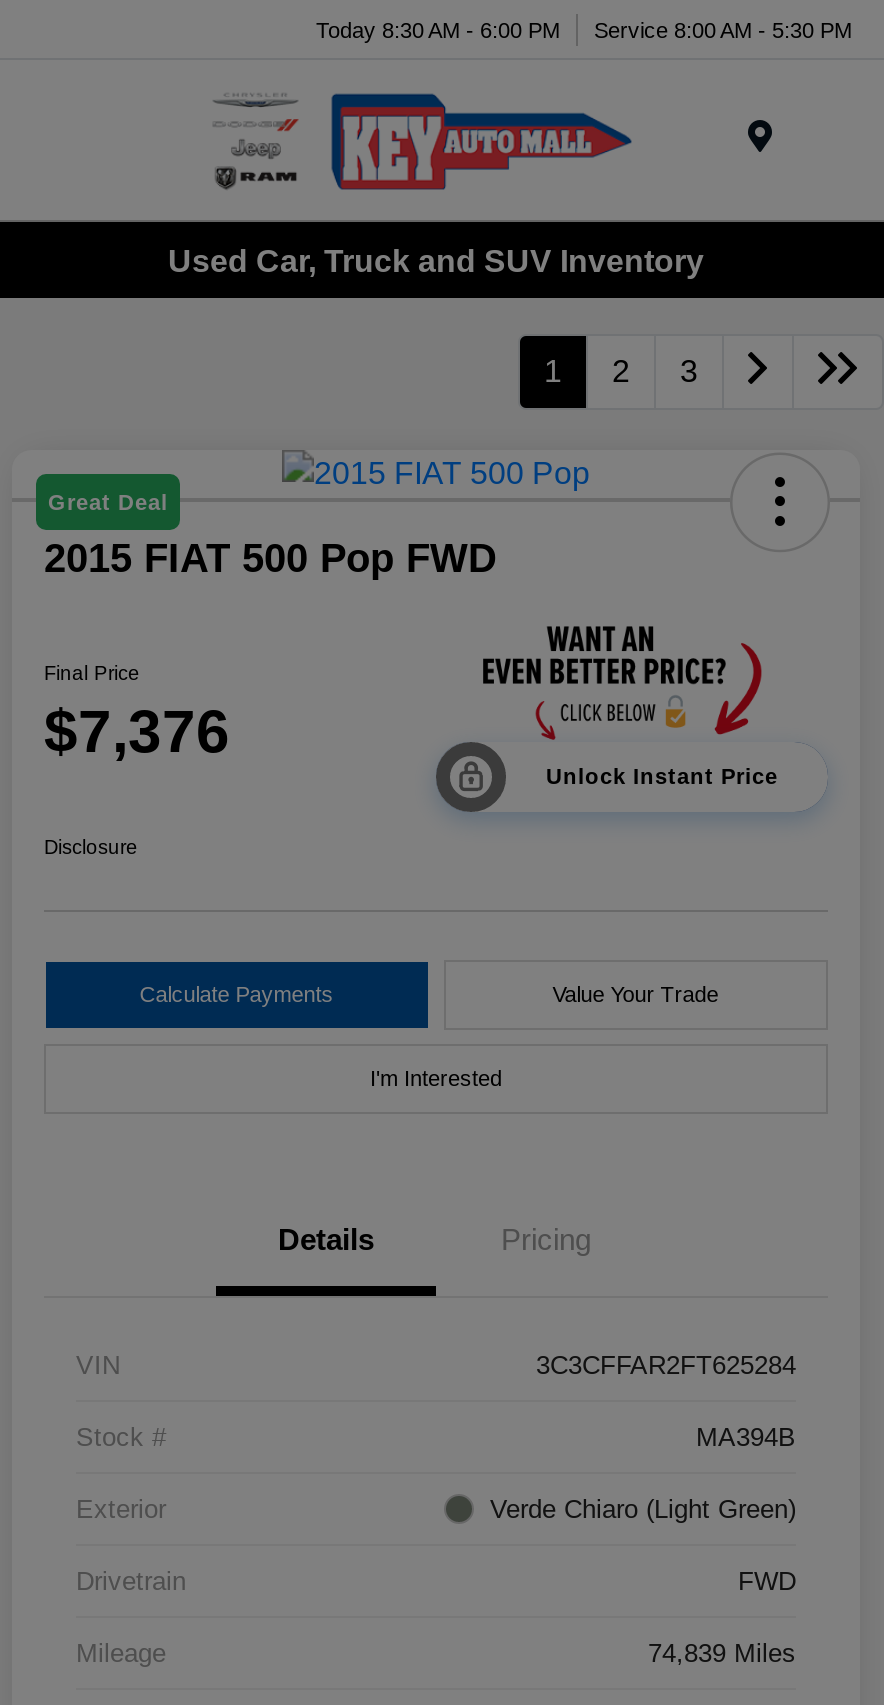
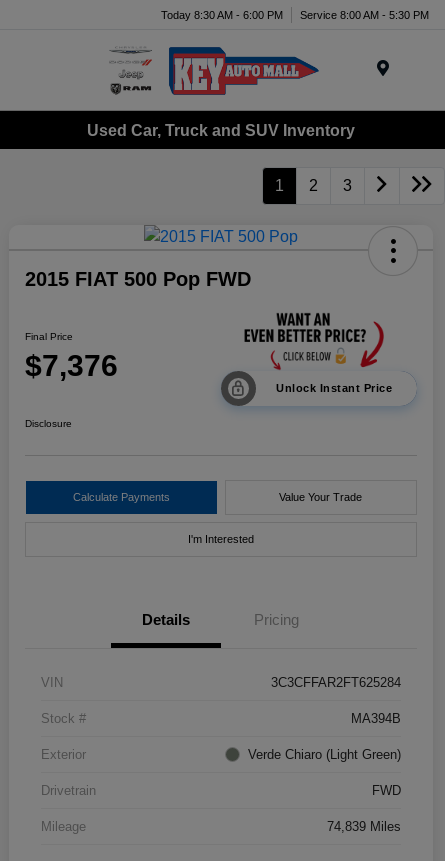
[48,490,168,514] Great Deal -> none

